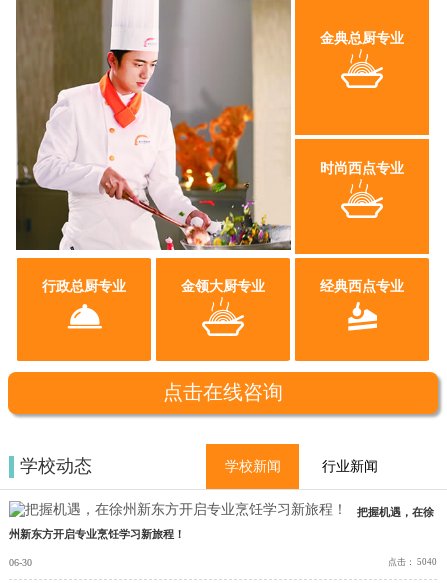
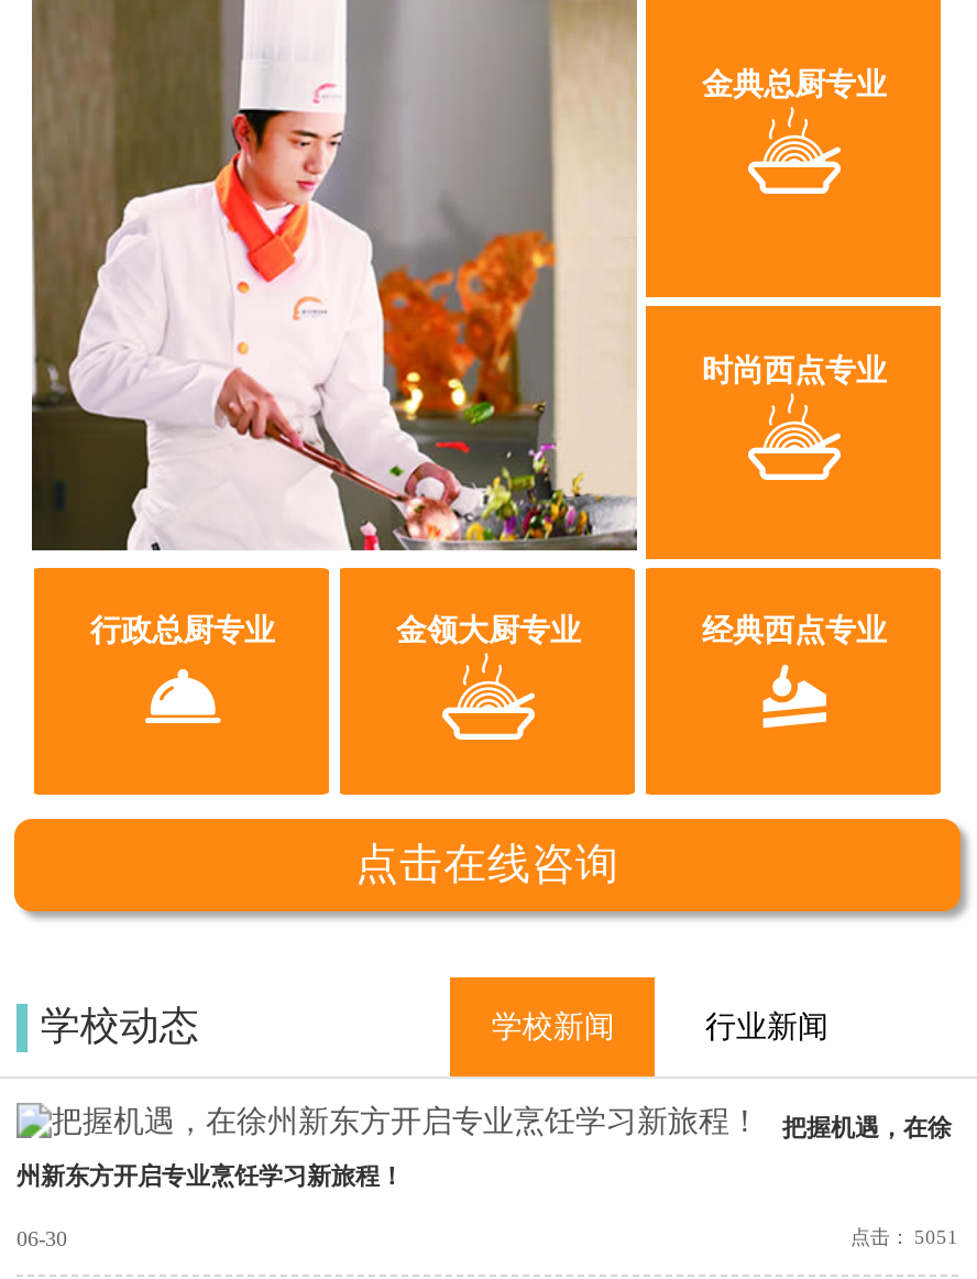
[388,557,437,567] 点击： 5040 -> [850,1225,958,1247] 点击： 5051

